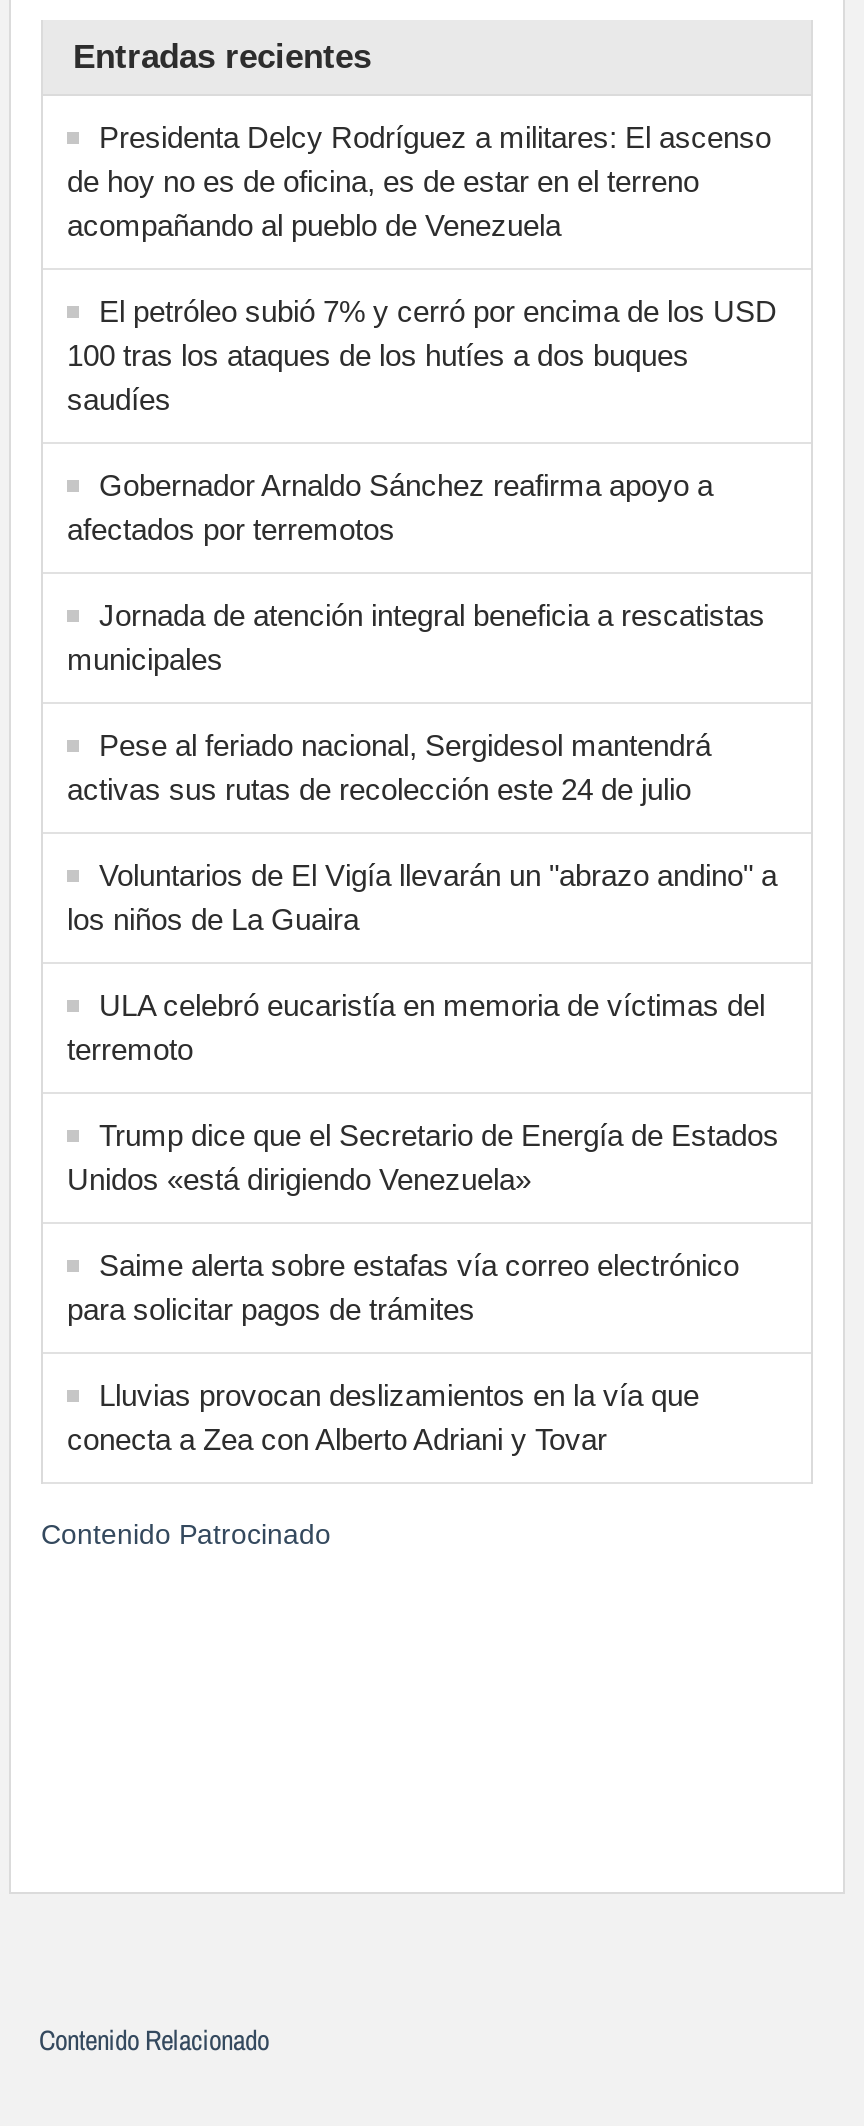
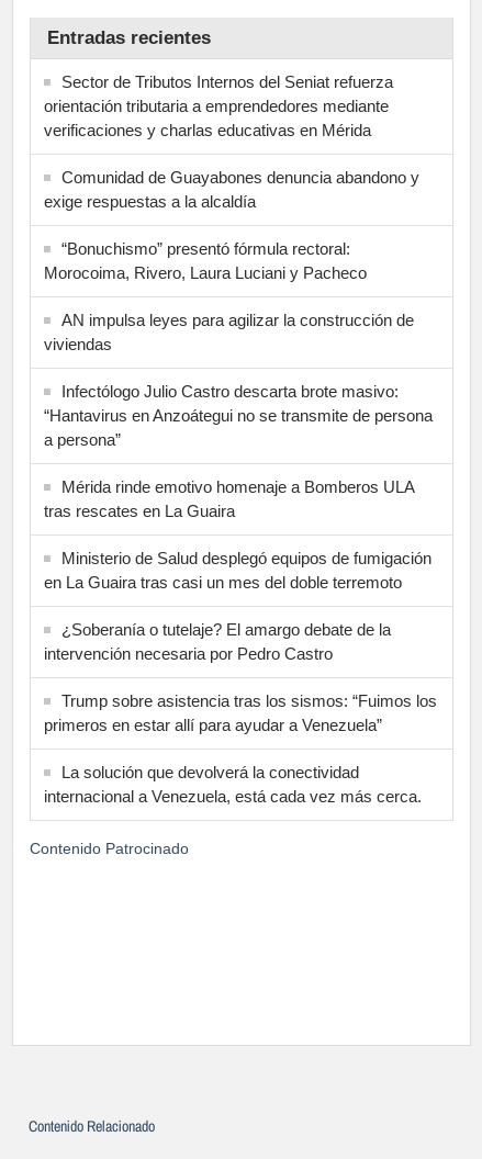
[67,120,771,242] Presidenta Delcy Rodríguez a militares: El ascenso | de hoy no es de oficina, es de estar en el terreno | acompañando al pueblo de Venezuela -> [44,72,393,139] Sector de Tributos Internos del Seniat refuerza | orientación tributaria a emprendedores mediante | verificaciones y charlas educativas en Mérida
[67,294,777,416] El petróleo subió 7% y cerró por encima de los USD | 100 tras los ataques de los hutíes a dos buques | saudíes -> [44,167,419,210] Comunidad de Guayabones denuncia abandono y | exige respuestas a la alcaldía
[67,468,713,546] Gobernador Arnaldo Sánchez reafirma apoyo a | afectados por terremotos -> [44,239,367,282] “Bonuchismo” presentó fórmula rectoral: | Morocoima, Rivero, Laura Luciani y Pacheco
[67,598,765,676] Jornada de atención integral beneficia a rescatistas | municipales -> [44,310,414,353] AN impulsa leyes para agilizar la construcción de | viviendas
[67,728,711,806] Pese al feriado nacional, Sergidesol mantendrá | activas sus rutas de recolección este 24 de julio -> [44,382,433,448] Infectólogo Julio Castro descarta brote masivo: | “Hantavirus en Anzoátegui no se transmite de persona | a persona”
[67,858,777,936] Voluntarios de El Vigía llevarán un "abrazo andino" a | los niños de La Guaira -> [44,477,414,520] Mérida rinde emotivo homenaje a Bomberos ULA | tras rescates en La Guaira
[67,988,765,1066] ULA celebró eucaristía en memoria de víctimas del | terremoto -> [44,548,431,591] Ministerio de Salud desplegó equipos de fumigación | en La Guaira tras casi un mes del doble terremoto
[67,1118,779,1196] Trump dice que el Secretario de Energía de Estados | Unidos «está dirigiendo Venezuela» -> [44,620,391,662] ¿Soberanía o tutelaje? El amargo debate de la | intervención necesaria por Pedro Castro
[67,1248,739,1326] Saime alerta sobre estafas vía correo electrónico | para solicitar pagos de trámites -> [44,691,437,734] Trump sobre asistencia tras los sismos: “Fuimos los | primeros en estar allí para ayudar a Venezuela”
[67,1378,699,1456] Lluvias provocan deslizamientos en la vía que | conecta a Zea con Alberto Adriani y Tovar -> [44,762,422,805] La solución que devolverá la conectividad | internacional a Venezuela, está cada vez más cerca.

